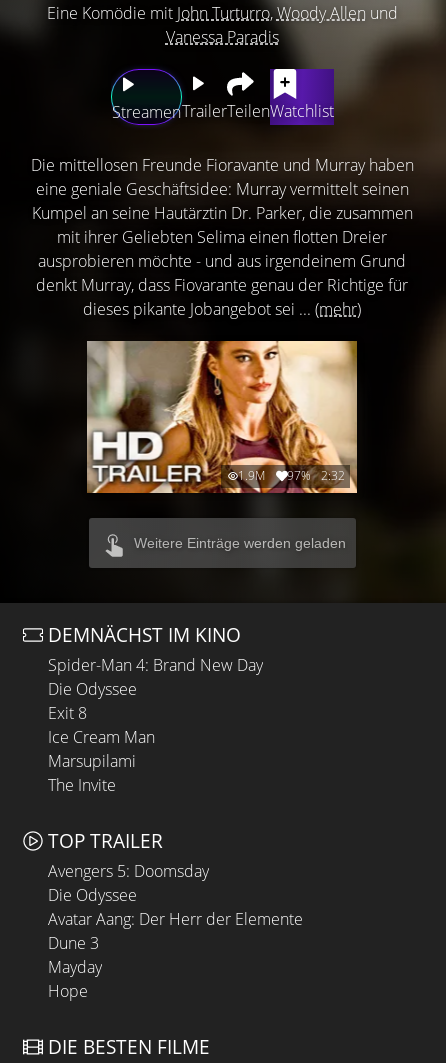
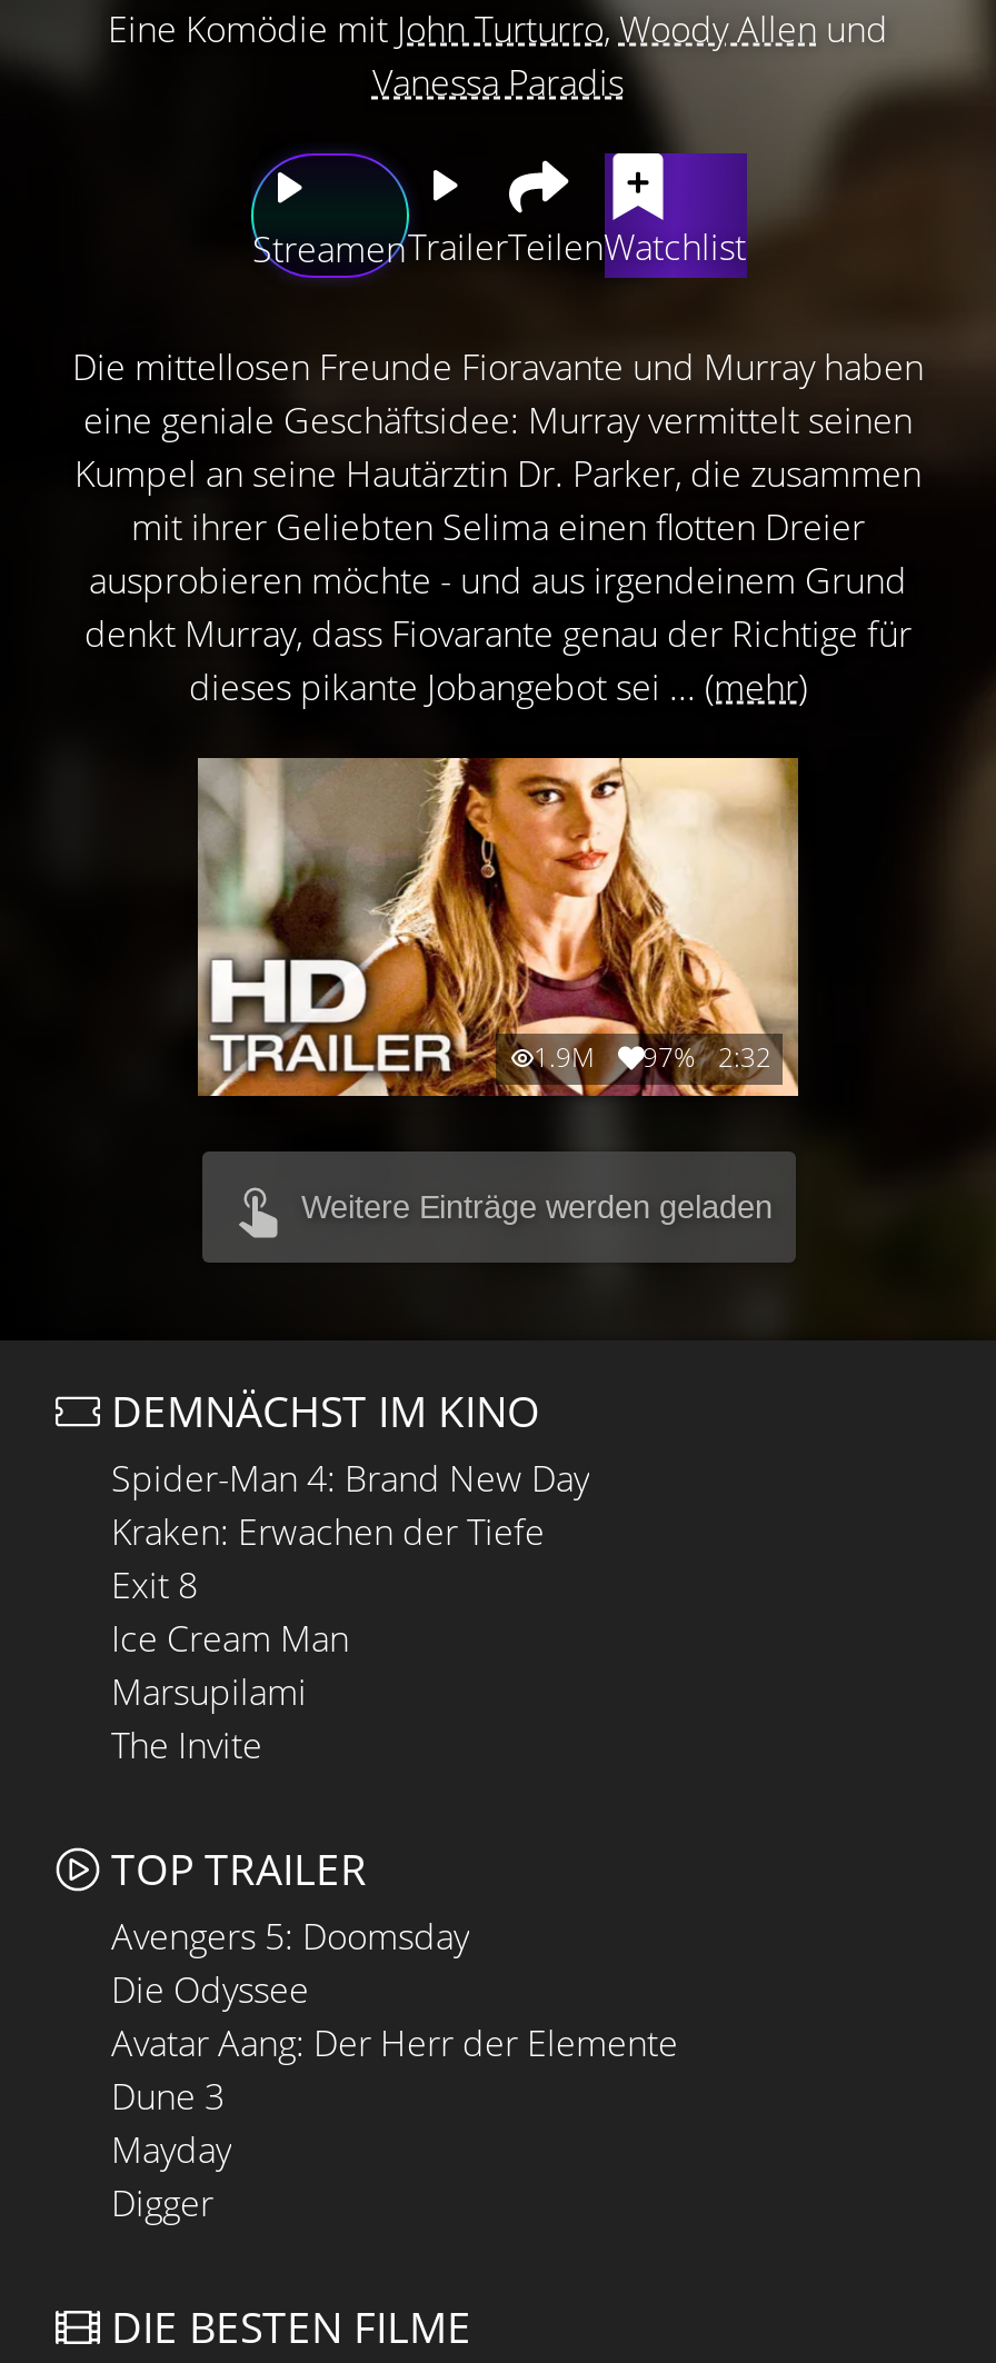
[48,678,137,700] Die Odyssee -> [111,1507,545,1556] Kraken: Erwachen der Tiefe
[48,980,88,1002] Hope -> [111,2178,213,2227] Digger

